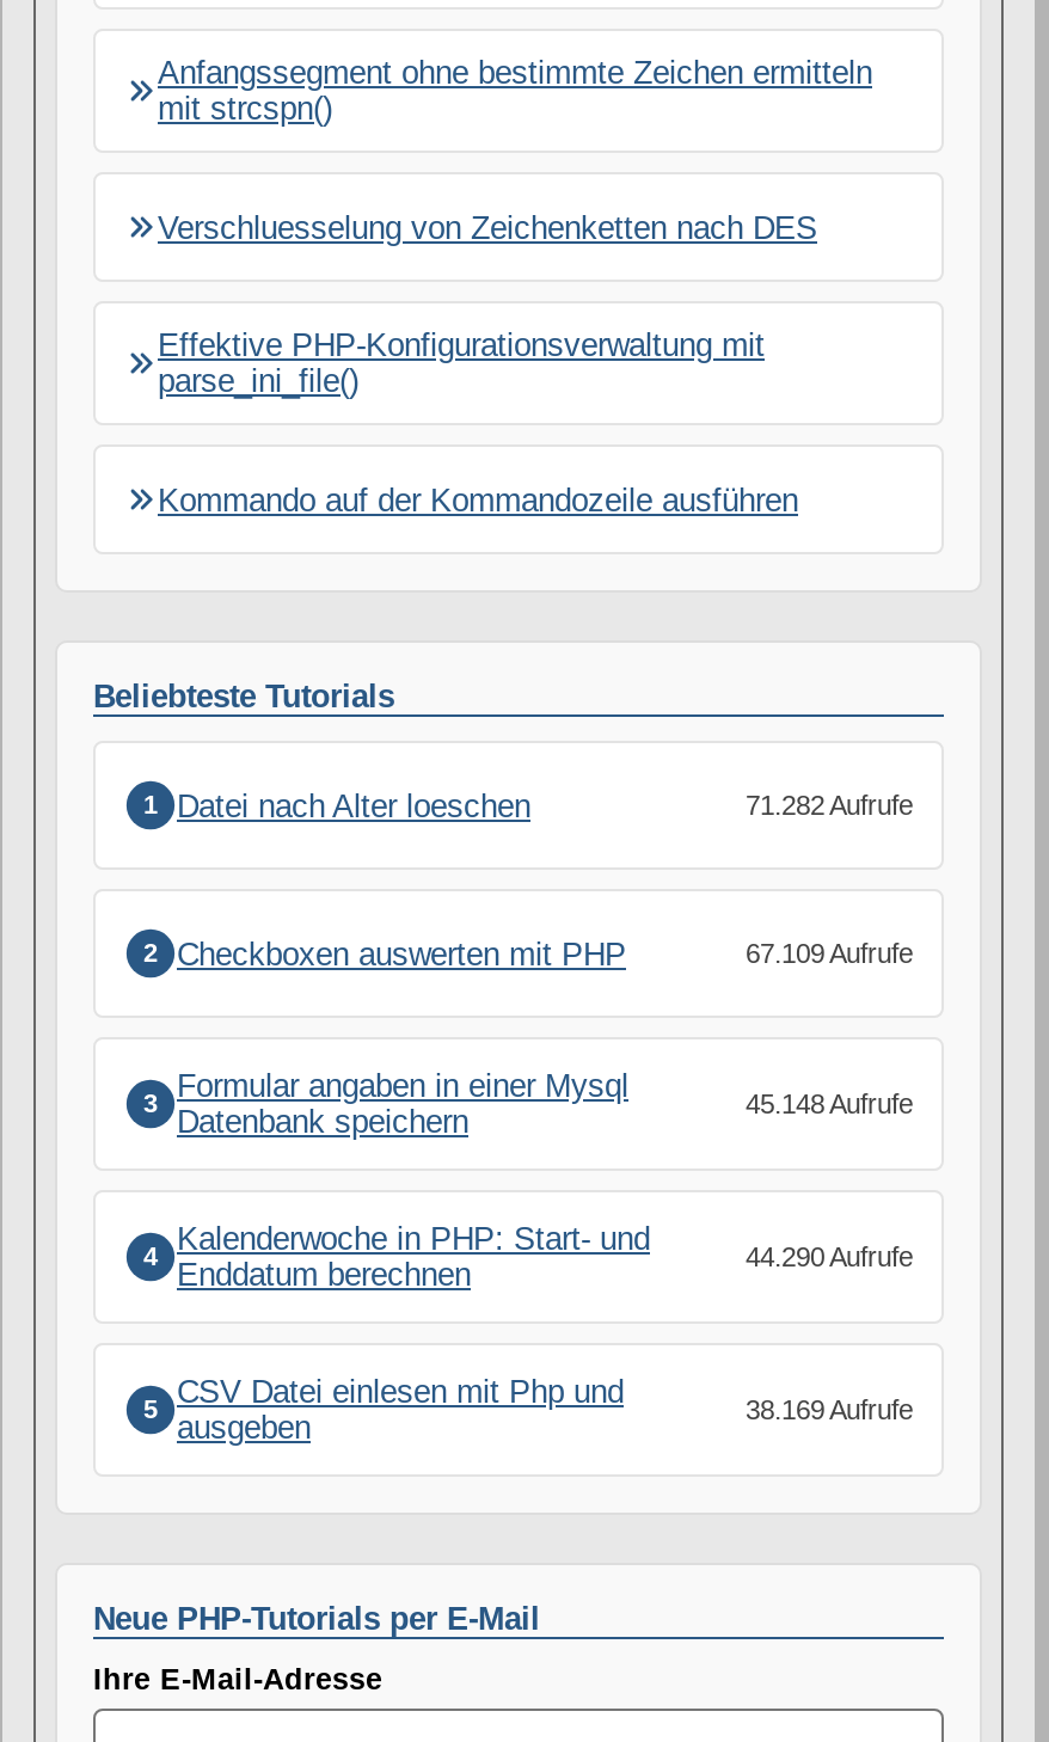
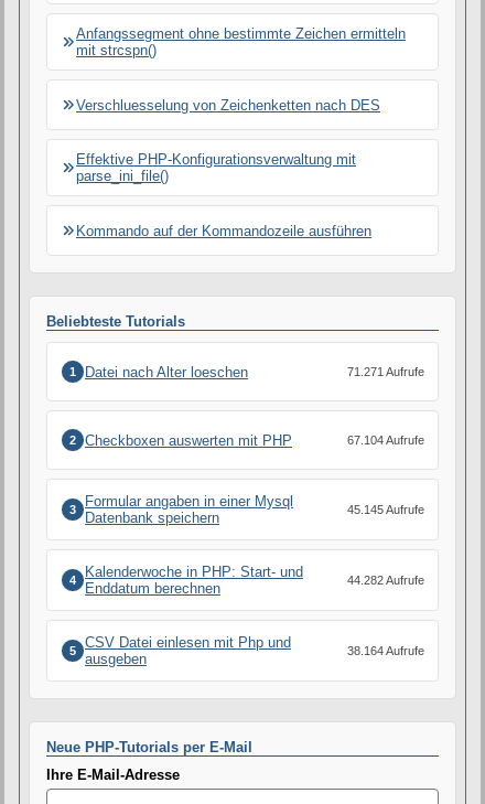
[746,792,913,821] 71.282 Aufrufe -> [347,366,424,379] 71.271 Aufrufe
[746,940,913,969] 67.109 Aufrufe -> [347,434,424,447] 67.104 Aufrufe
[746,1091,913,1120] 45.148 Aufrufe -> [347,503,424,517] 45.145 Aufrufe
[746,1244,913,1272] 44.290 Aufrufe -> [347,574,424,587] 44.282 Aufrufe
[746,1397,913,1425] 38.169 Aufrufe -> [347,645,424,658] 38.164 Aufrufe

